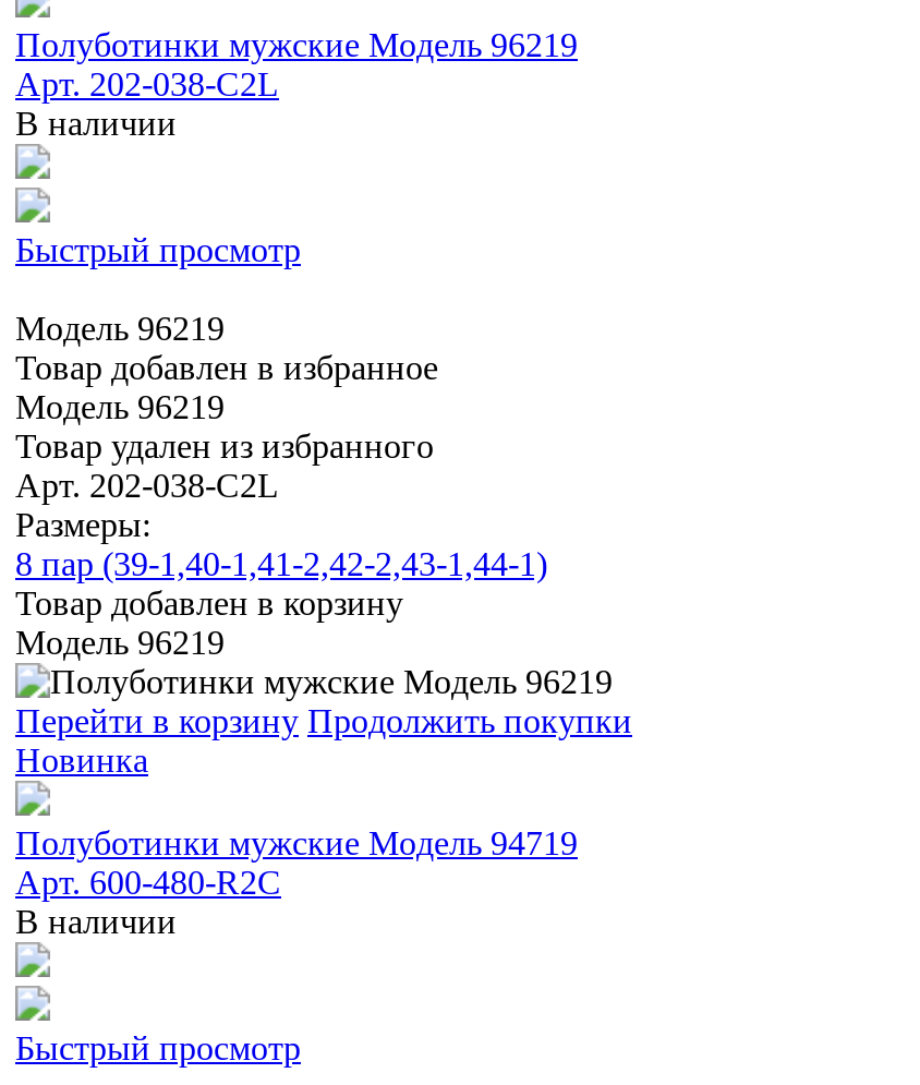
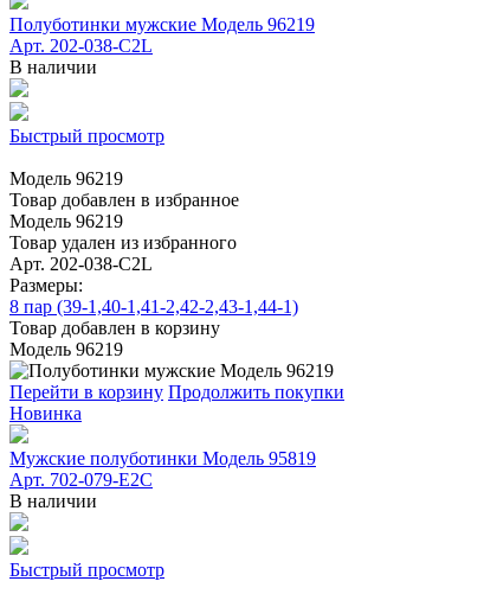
[15,825,578,862] Полуботинки мужские Модель 94719 -> [9,449,316,469] Мужские полуботинки Модель 95819
[15,865,281,902] Арт. 600-480-R2C -> [9,470,153,490] Арт. 702-079-E2C

